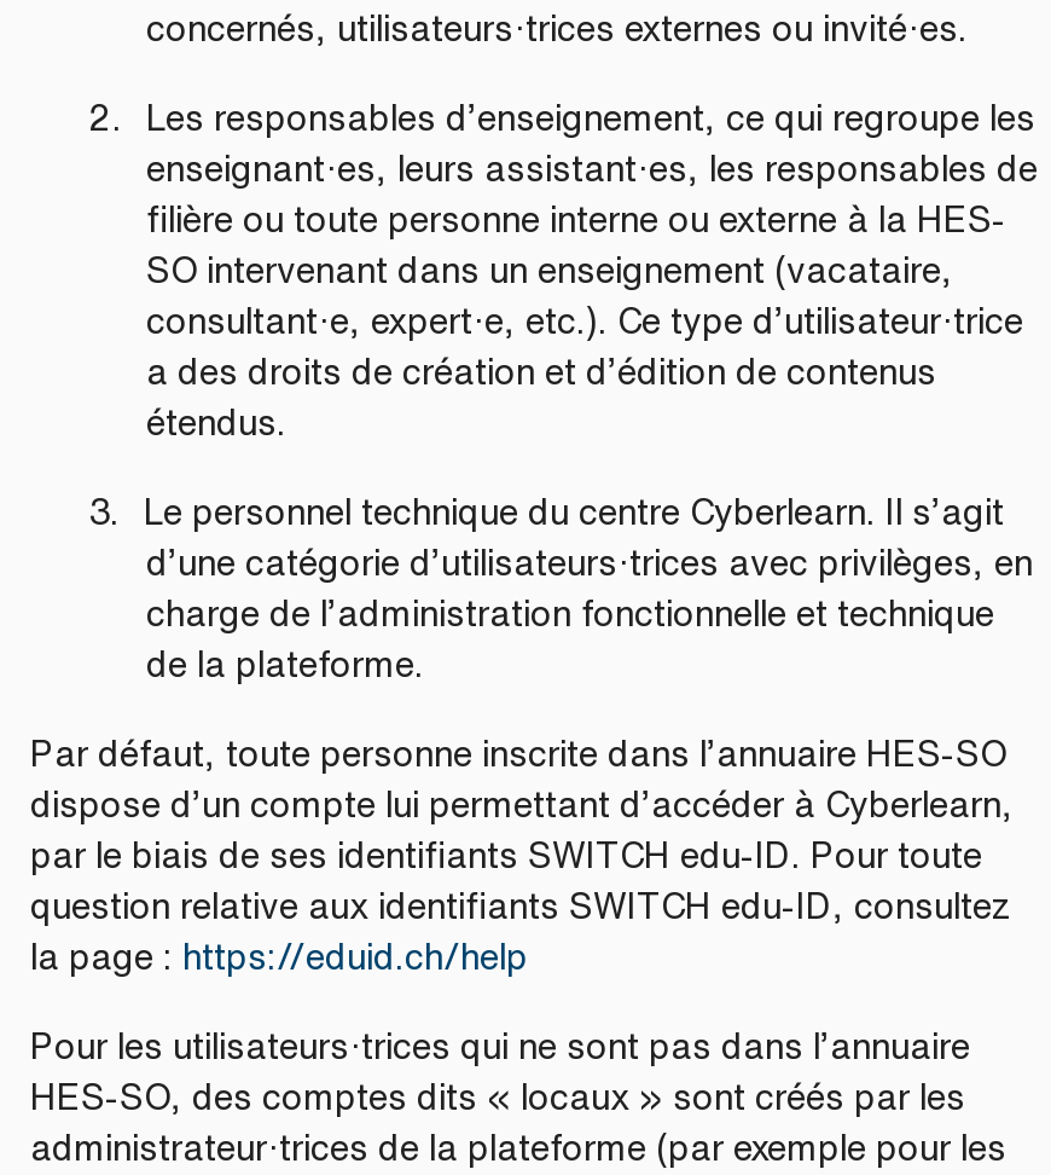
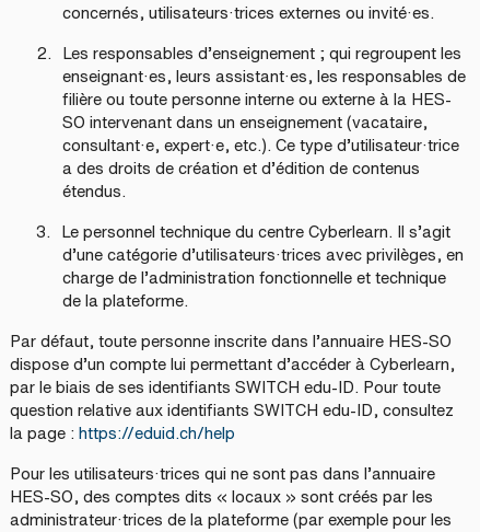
[146,99,1035,135] Les responsables d’enseignement, ce qui regroupe les -> [62,45,461,61] Les responsables d’enseignement ; qui regroupent les

